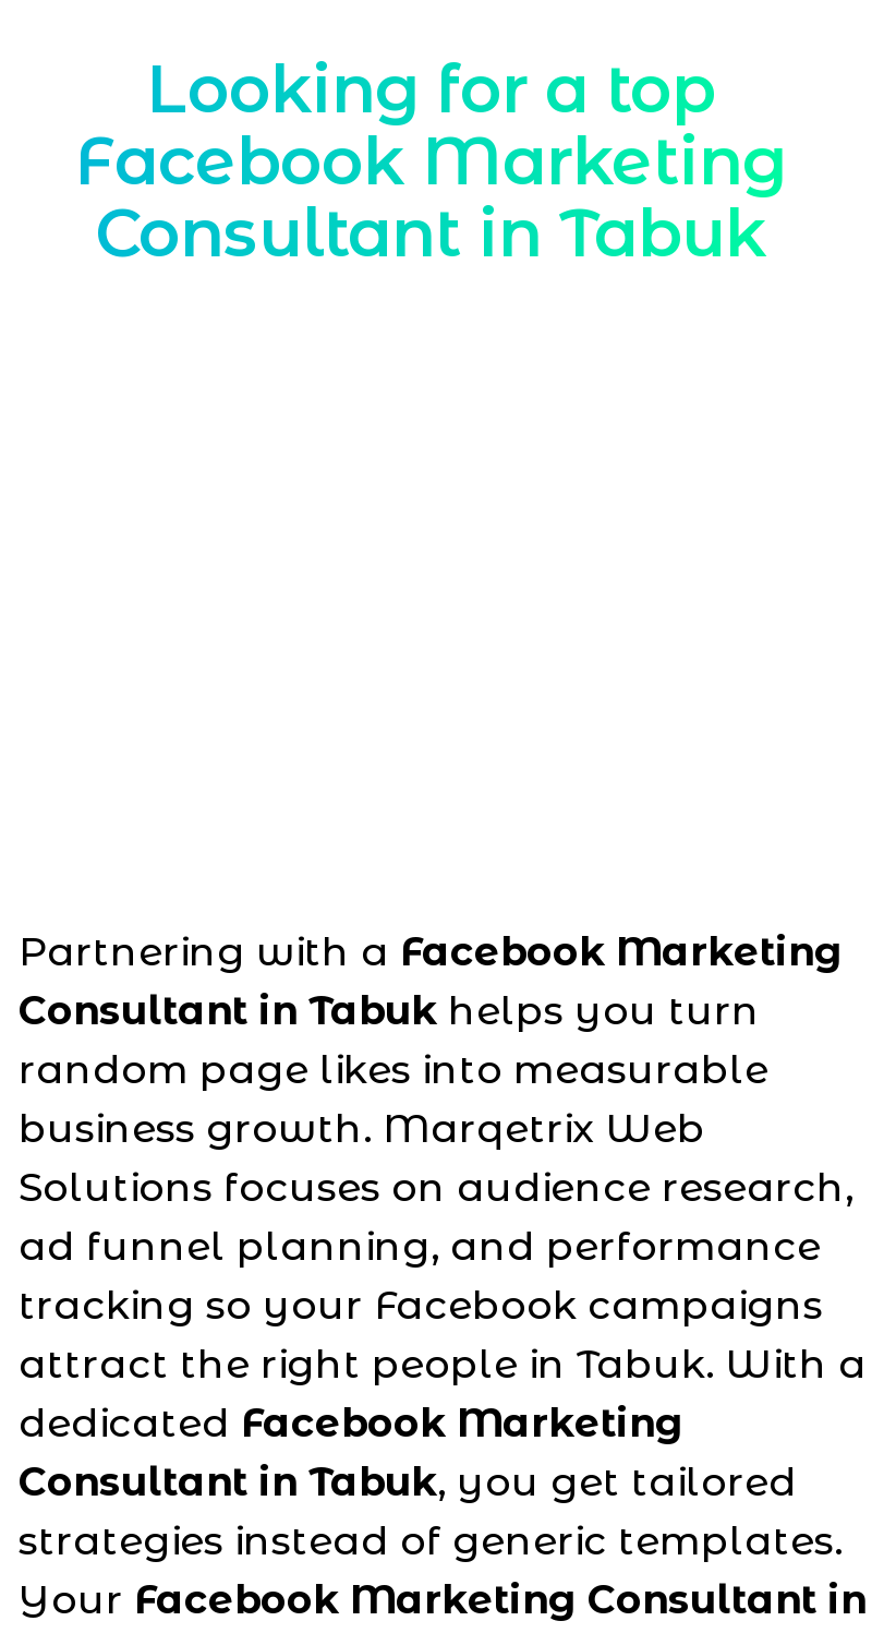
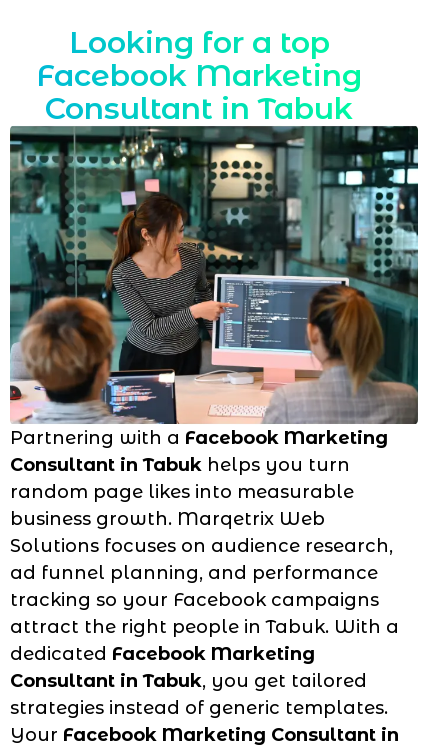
none -> [9,125,419,425] [image]

